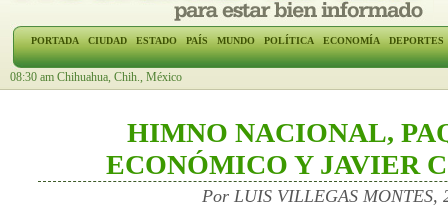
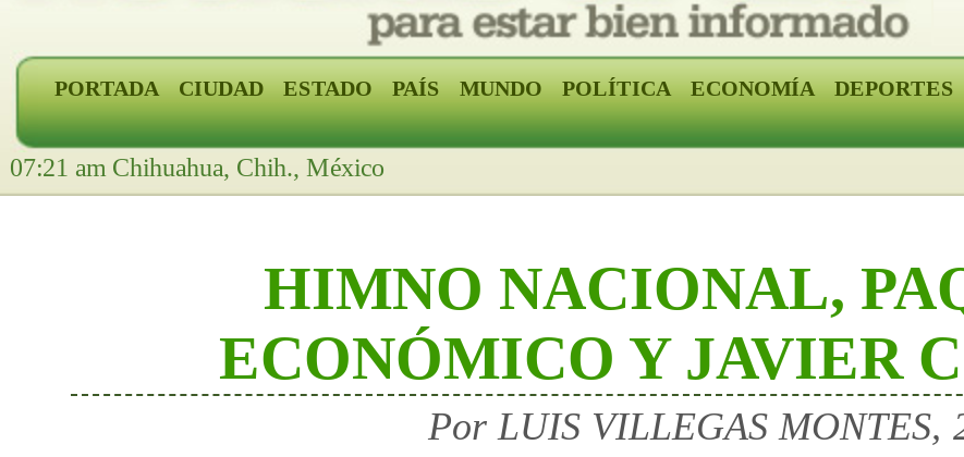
[10,70,182,84] 08:30 am Chihuahua, Chih., México -> [10,152,385,183] 07:21 am Chihuahua, Chih., México

